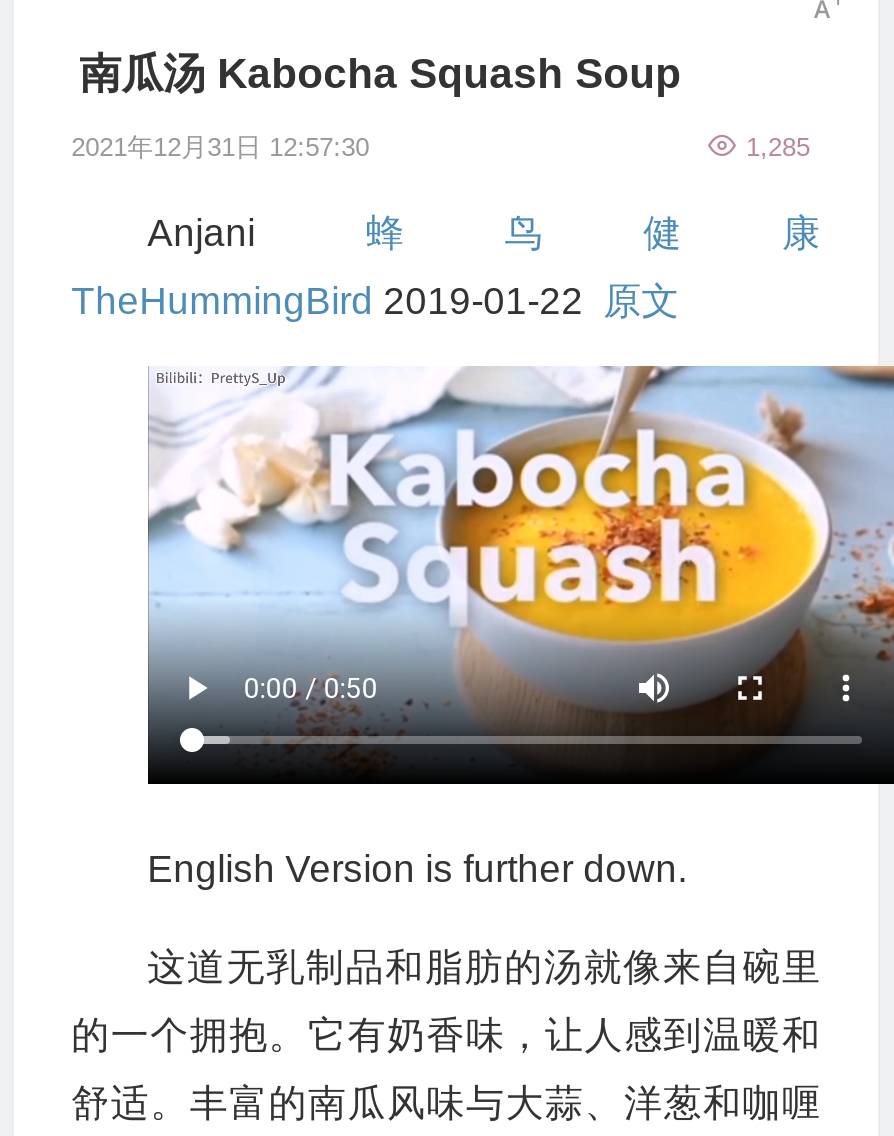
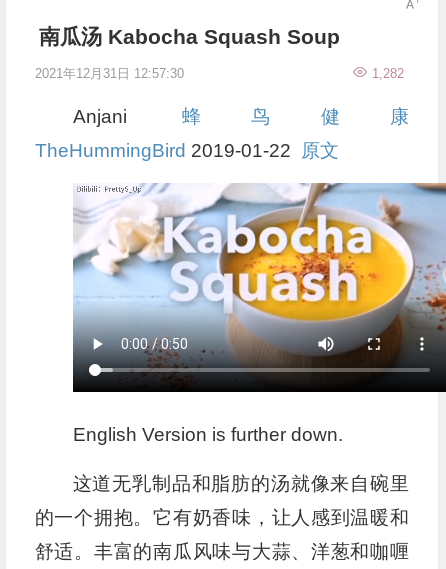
[746,132,810,162] 1,285 -> [372,66,404,81] 1,282

